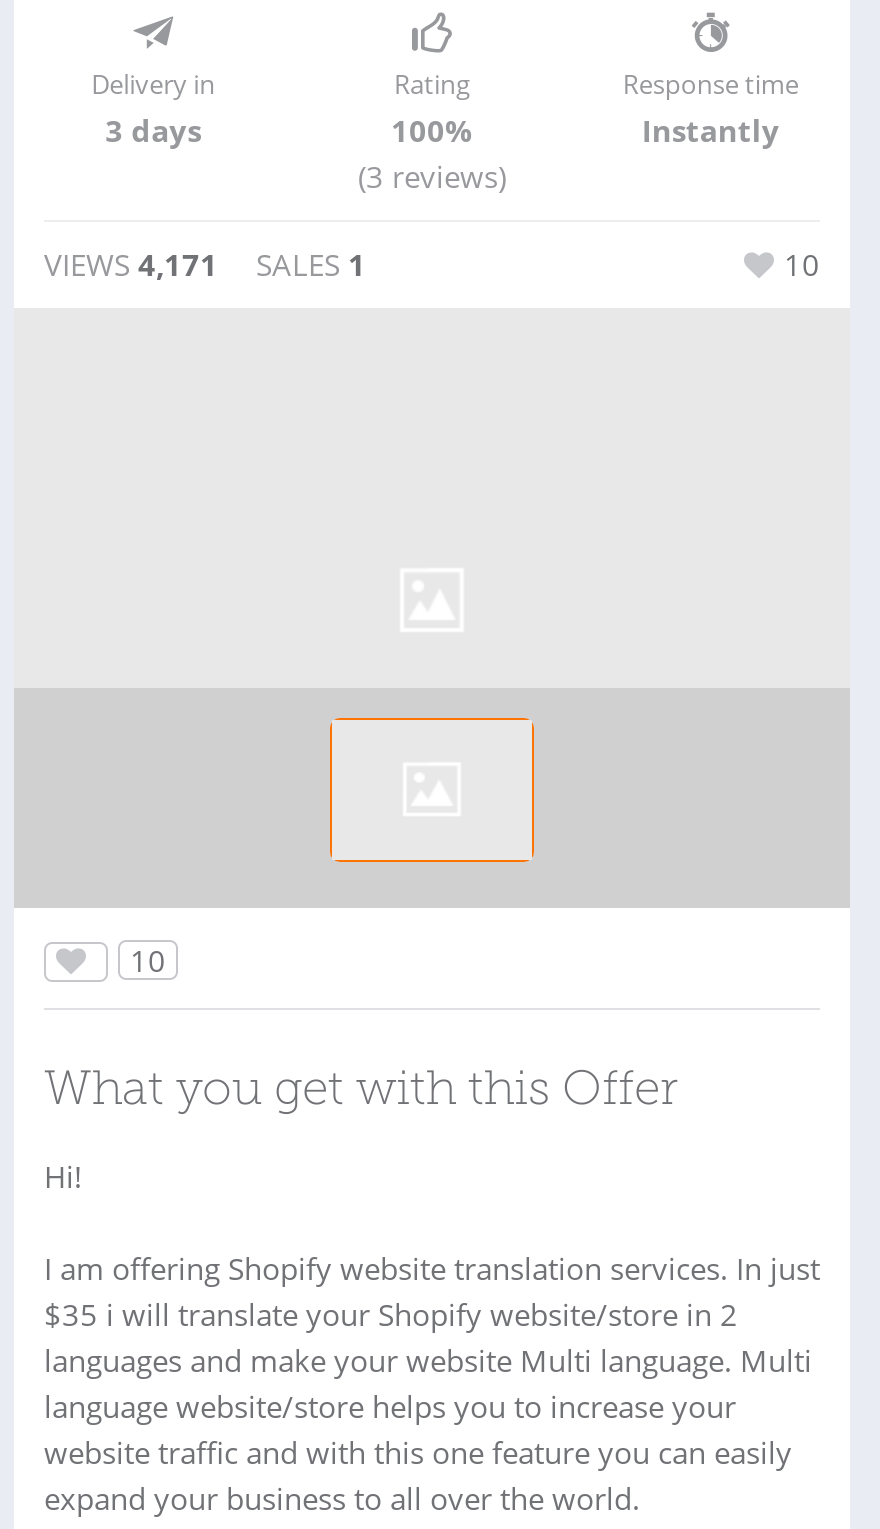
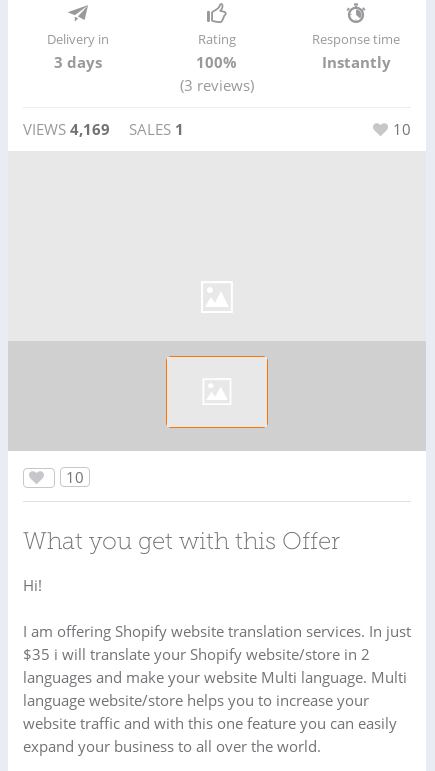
[44,244,366,284] VIEWS 4,171 SALES 1 -> [23,119,184,139] VIEWS 4,169 SALES 1

